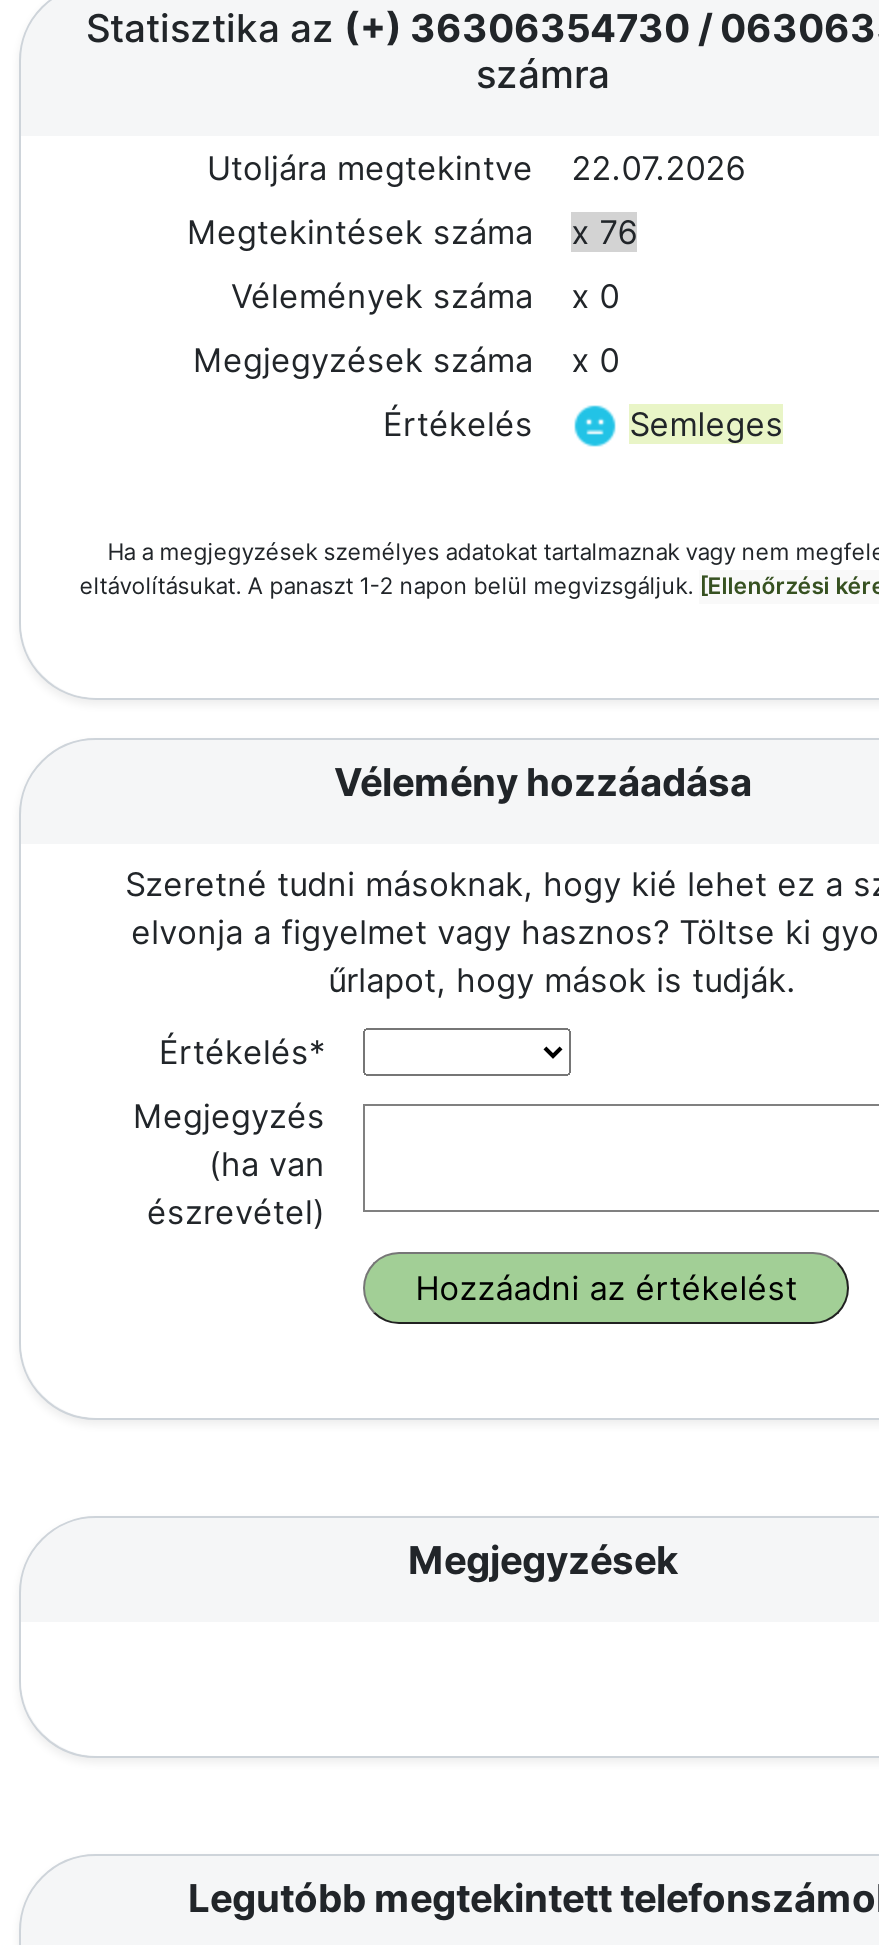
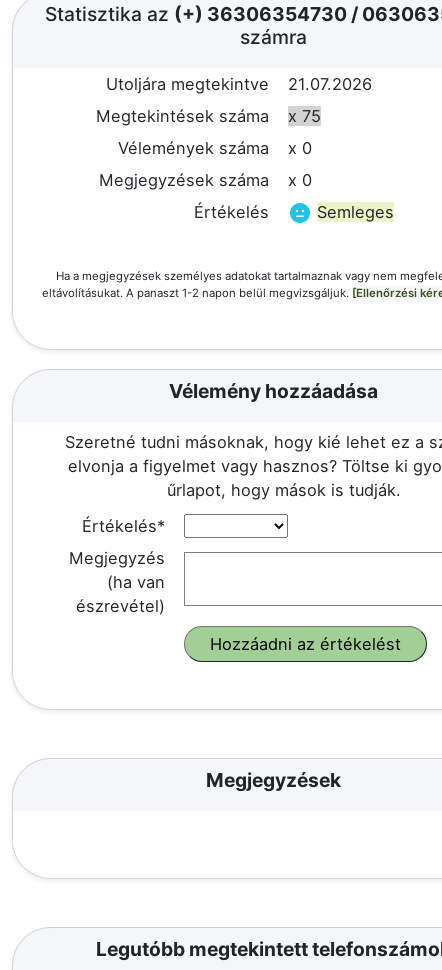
[207,148,745,188] Utoljára megtekintve 22.07.2026 -> [106,74,372,94] Utoljára megtekintve 21.07.2026
[187,212,637,252] Megtekintések száma x 76 -> [96,106,321,126] Megtekintések száma x 75

